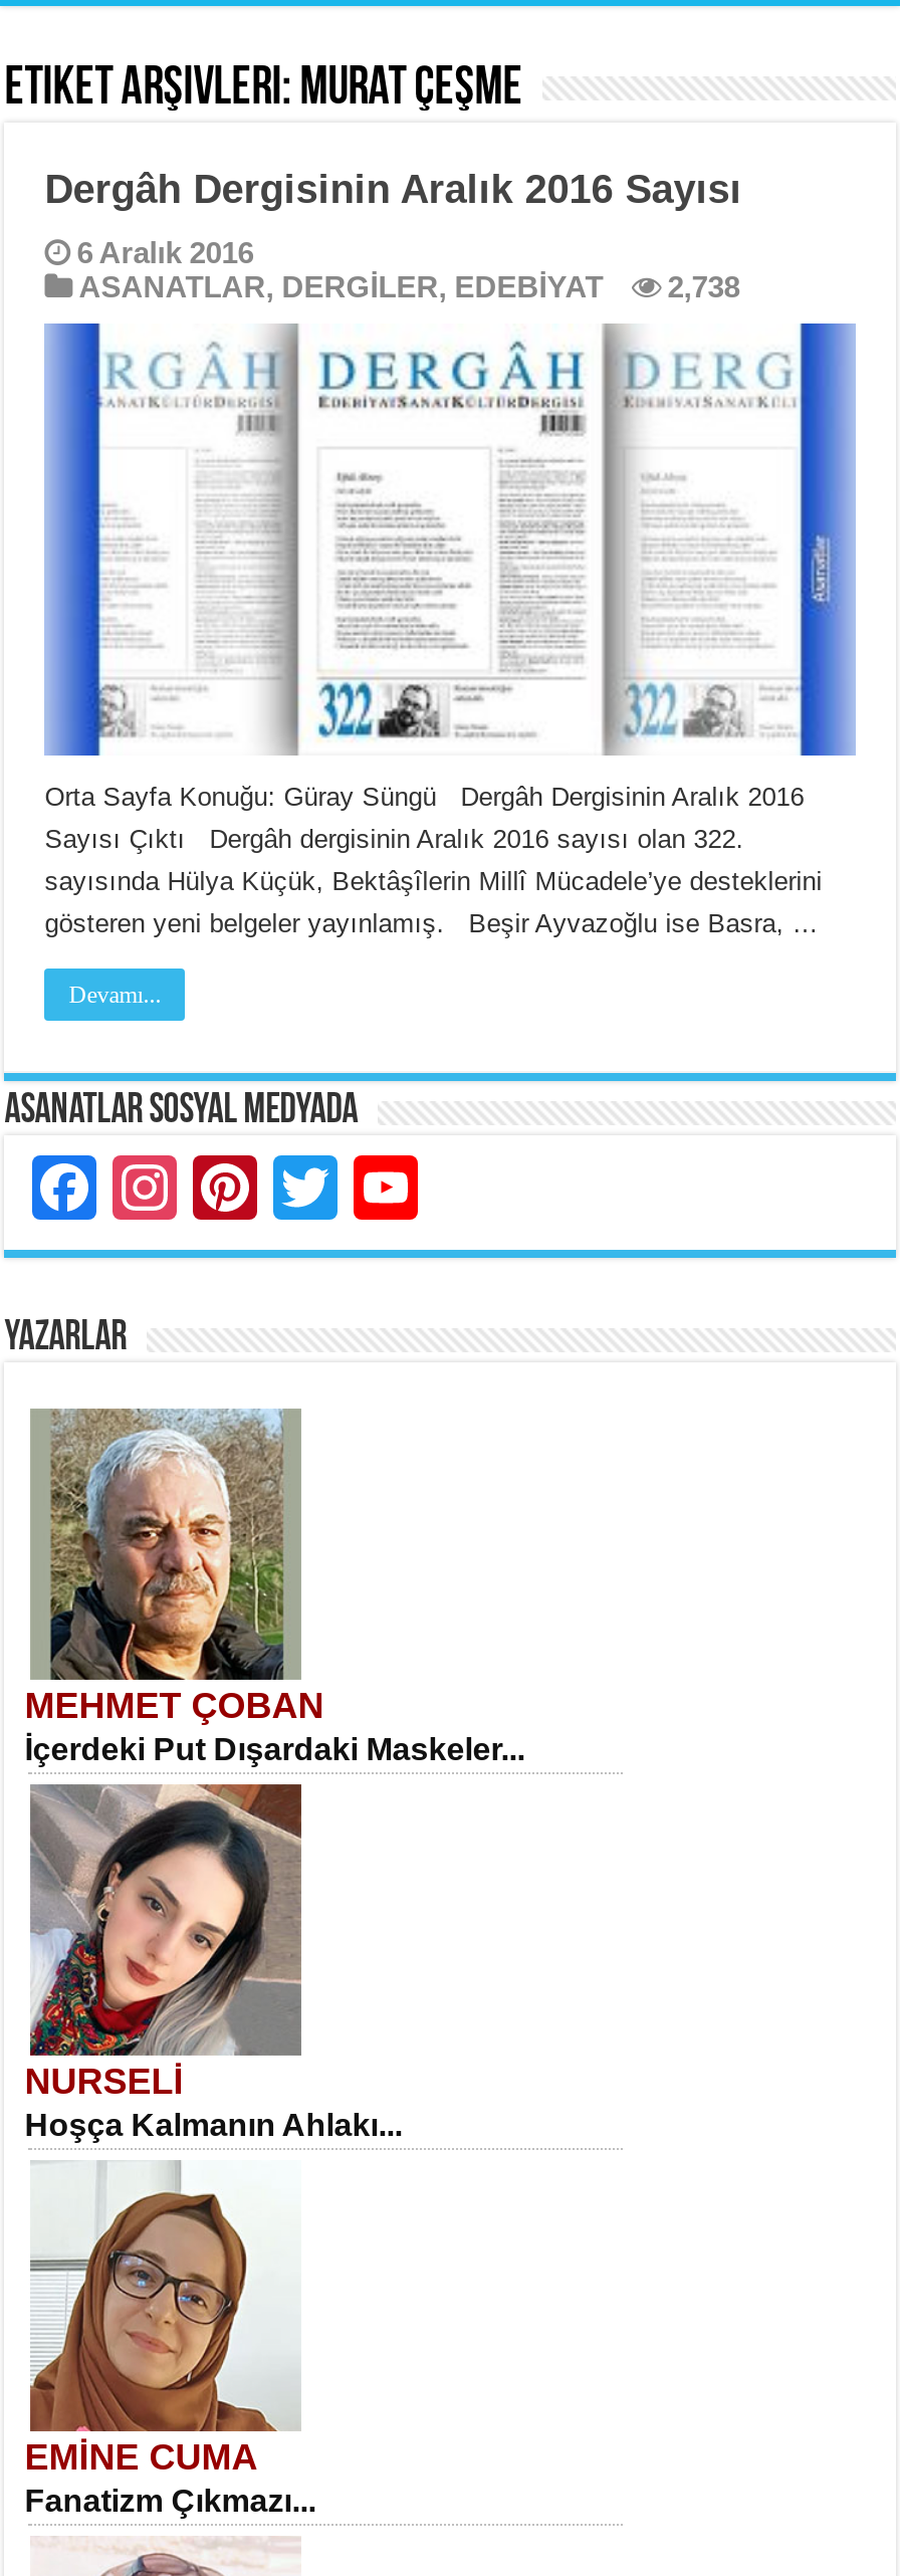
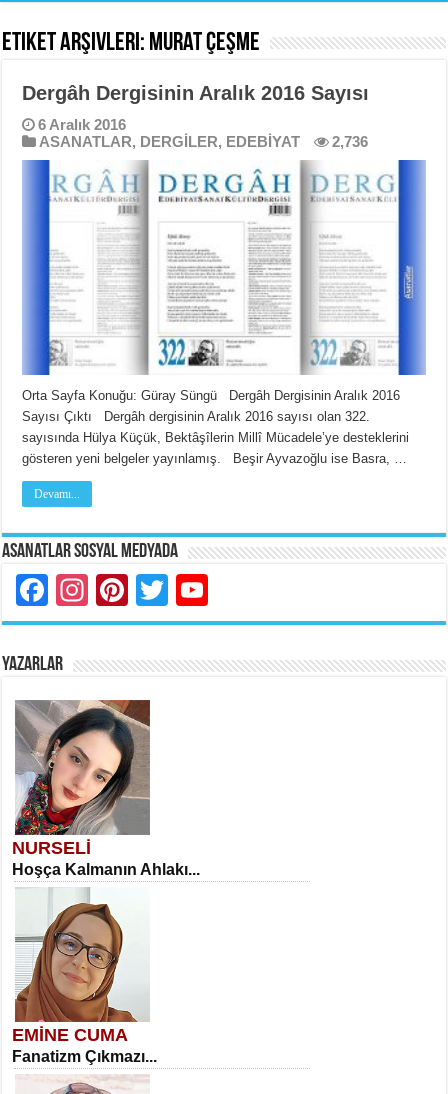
[79,269,740,303] ASANATLAR, DERGİLER, EDEBİYAT 2,738 -> [39,133,368,150] ASANATLAR, DERGİLER, EDEBİYAT 2,736
[25,1409,525,1766] [image] | MEHMET ÇOBAN | İçerdeki Put Dışardaki Maskeler... -> none

